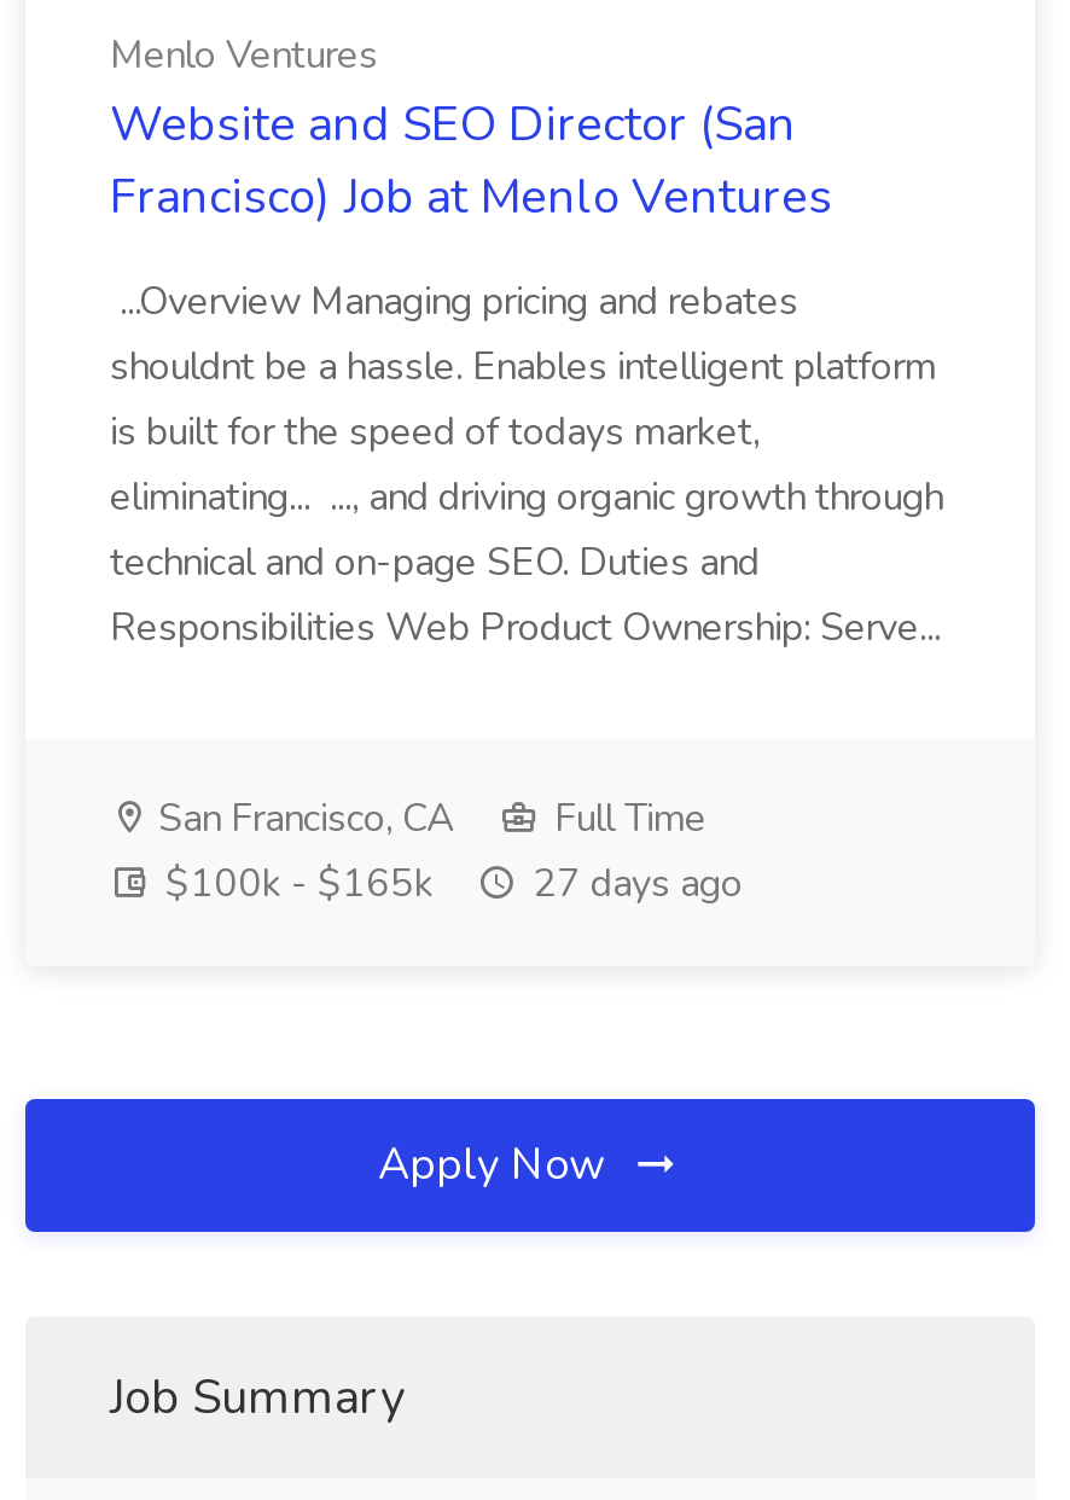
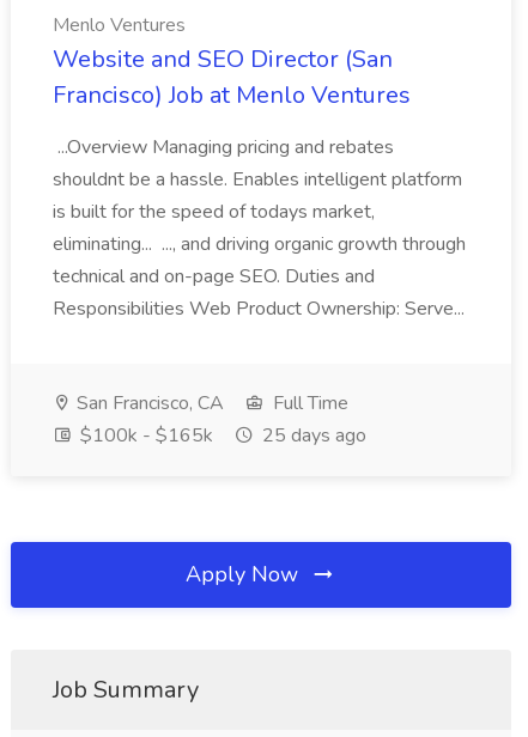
[156,857,743,911] $100k - $165k 27 days ago -> [75,422,366,449] $100k - $165k 25 days ago

